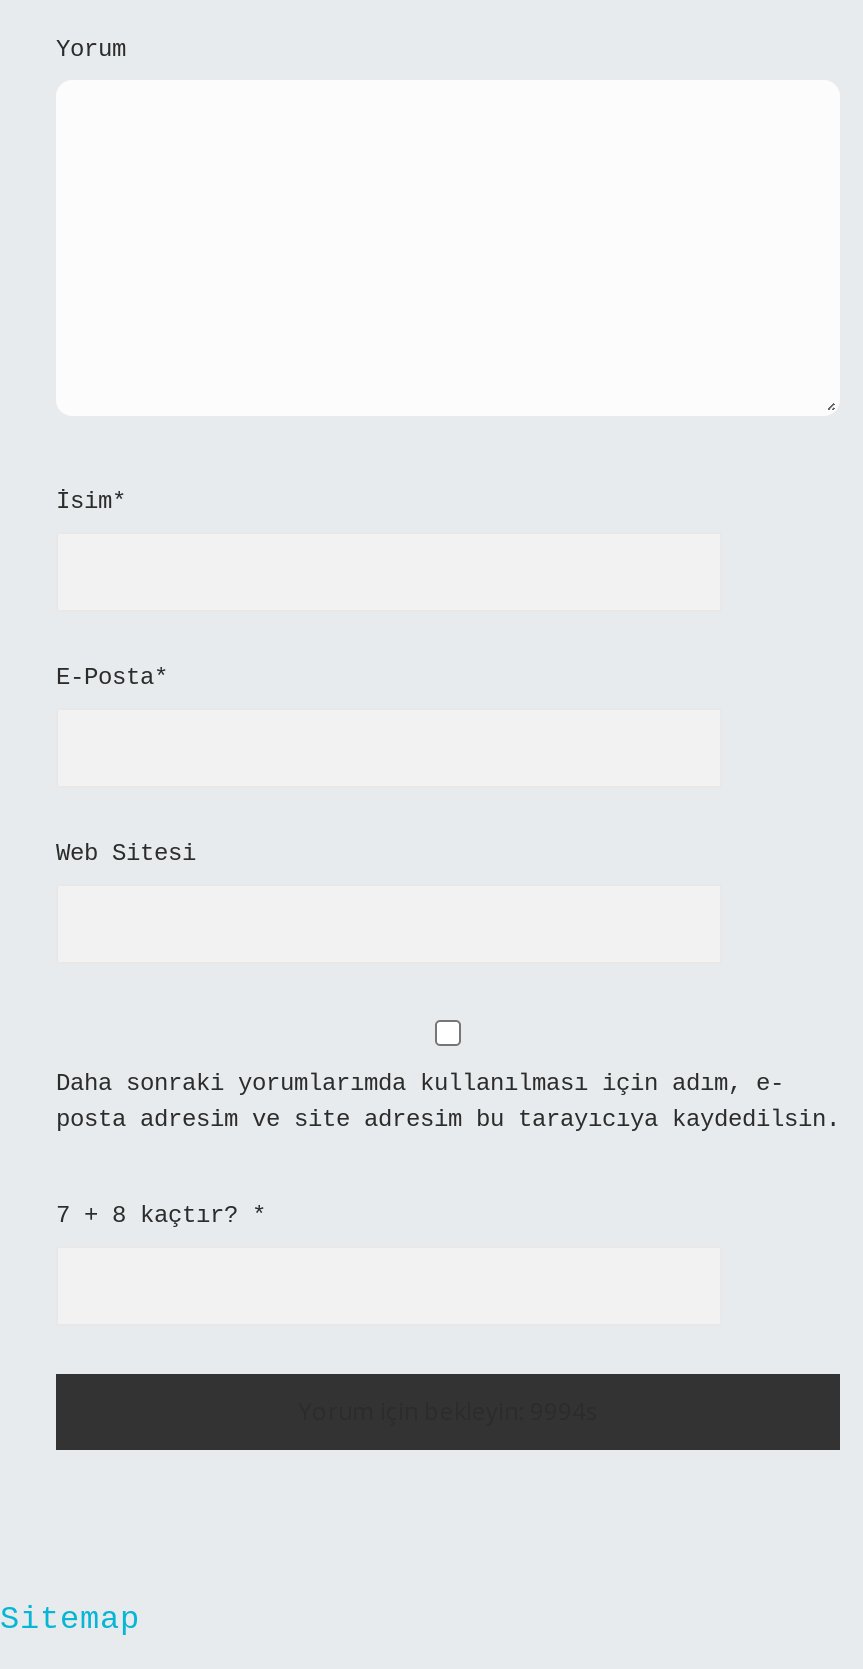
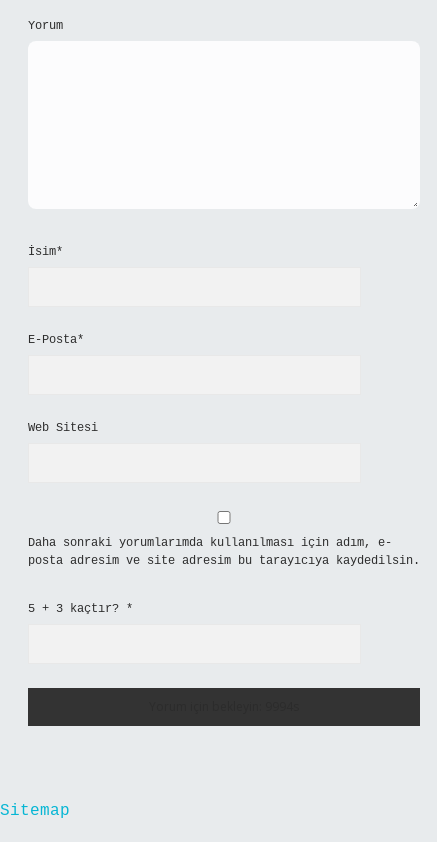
[56,1202,266,1230] 7 + 8 kaçtır? * -> [28,602,133,616] 5 + 3 kaçtır? *

